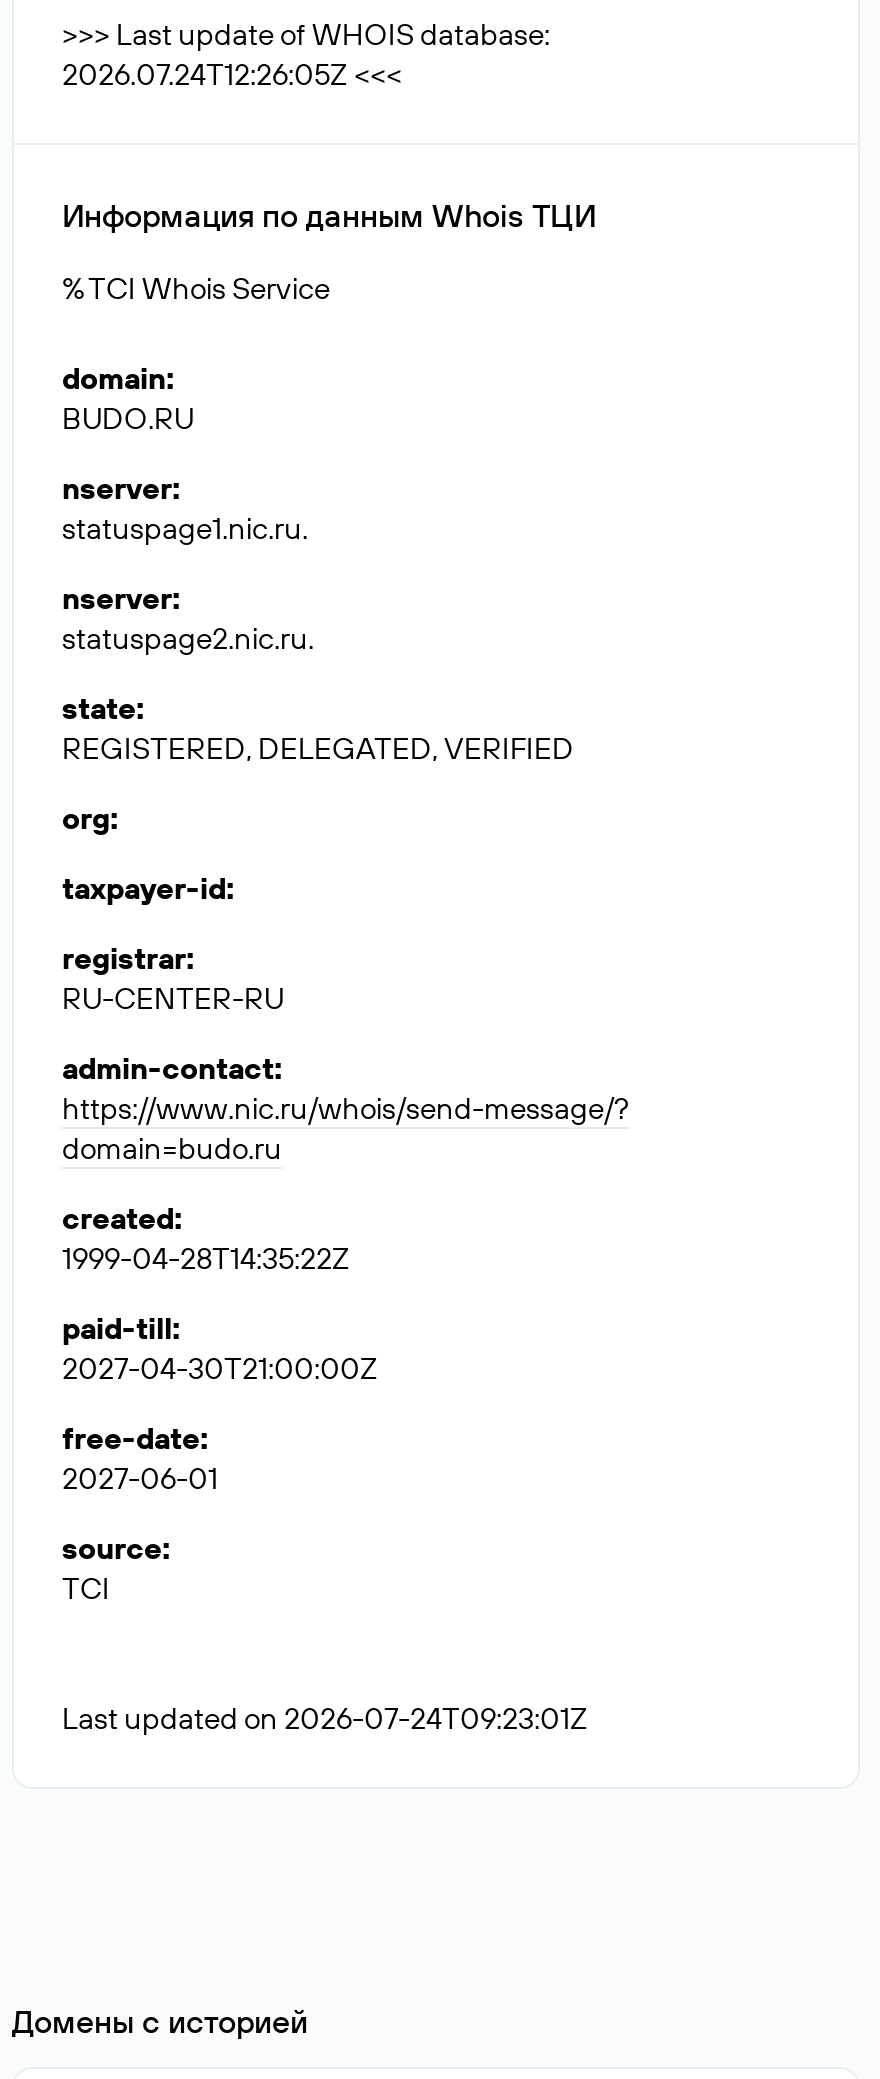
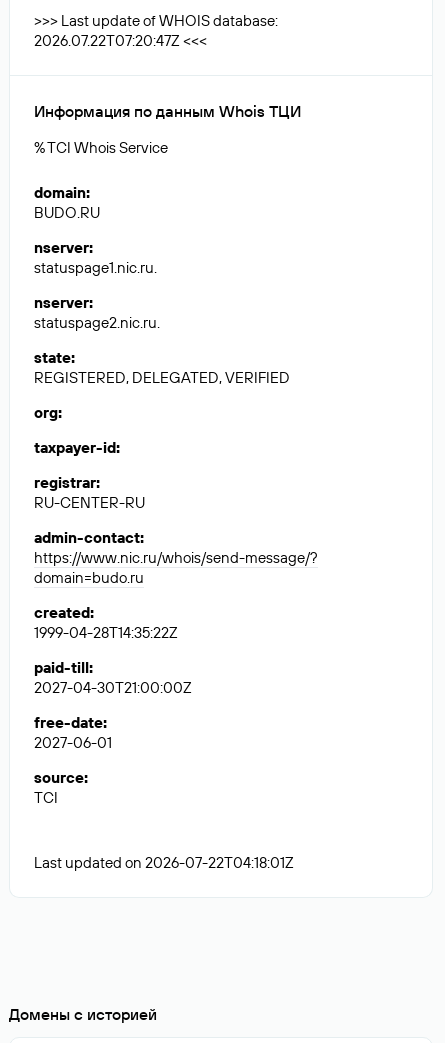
[62,55,402,93] 2026.07.24T12:26:05Z <<< -> [34,31,207,50] 2026.07.22T07:20:47Z <<<
[62,1699,588,1737] Last updated on 2026-07-24T09:23:01Z -> [34,853,294,872] Last updated on 2026-07-22T04:18:01Z

